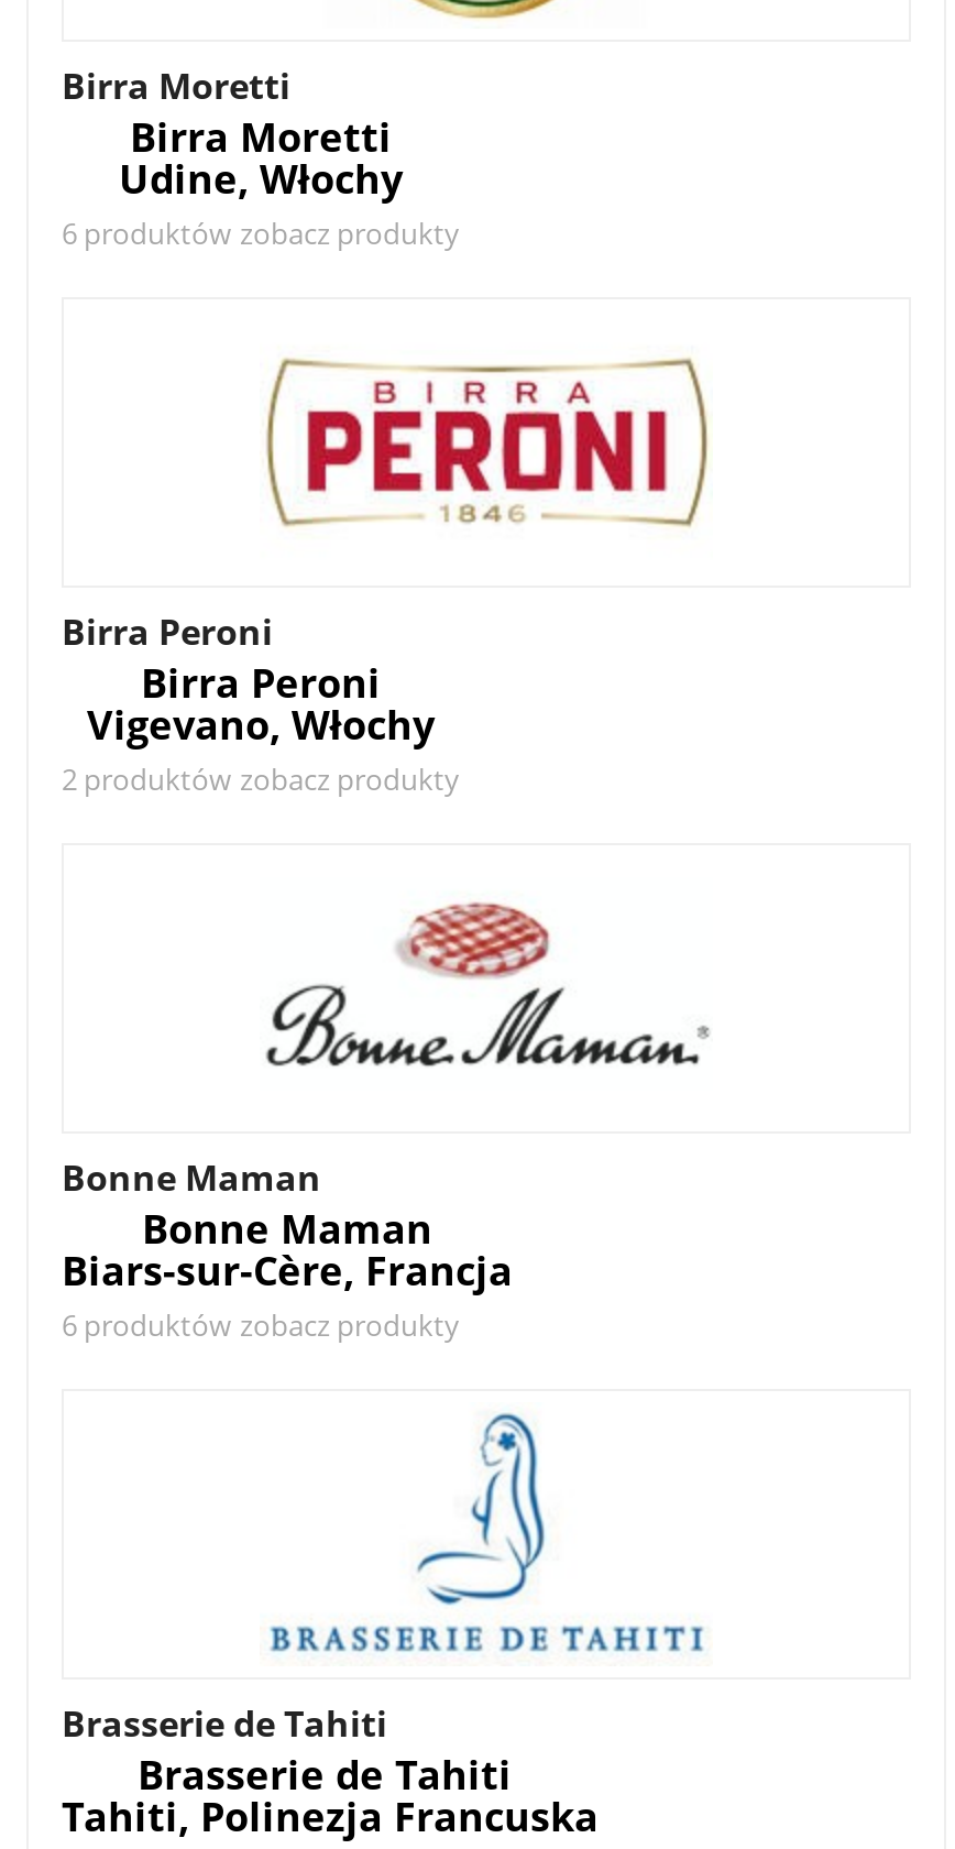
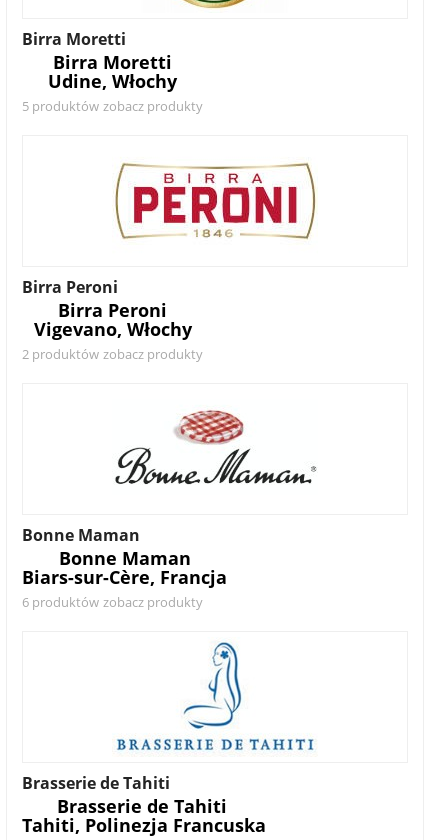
[62,214,460,253] 6 produktów zobacz produkty -> [22,97,203,115] 5 produktów zobacz produkty

